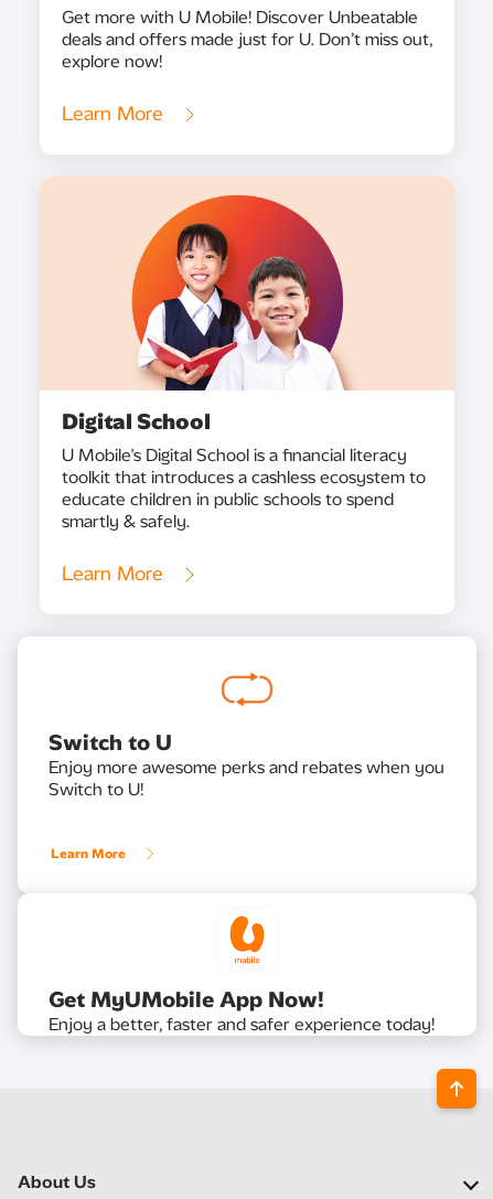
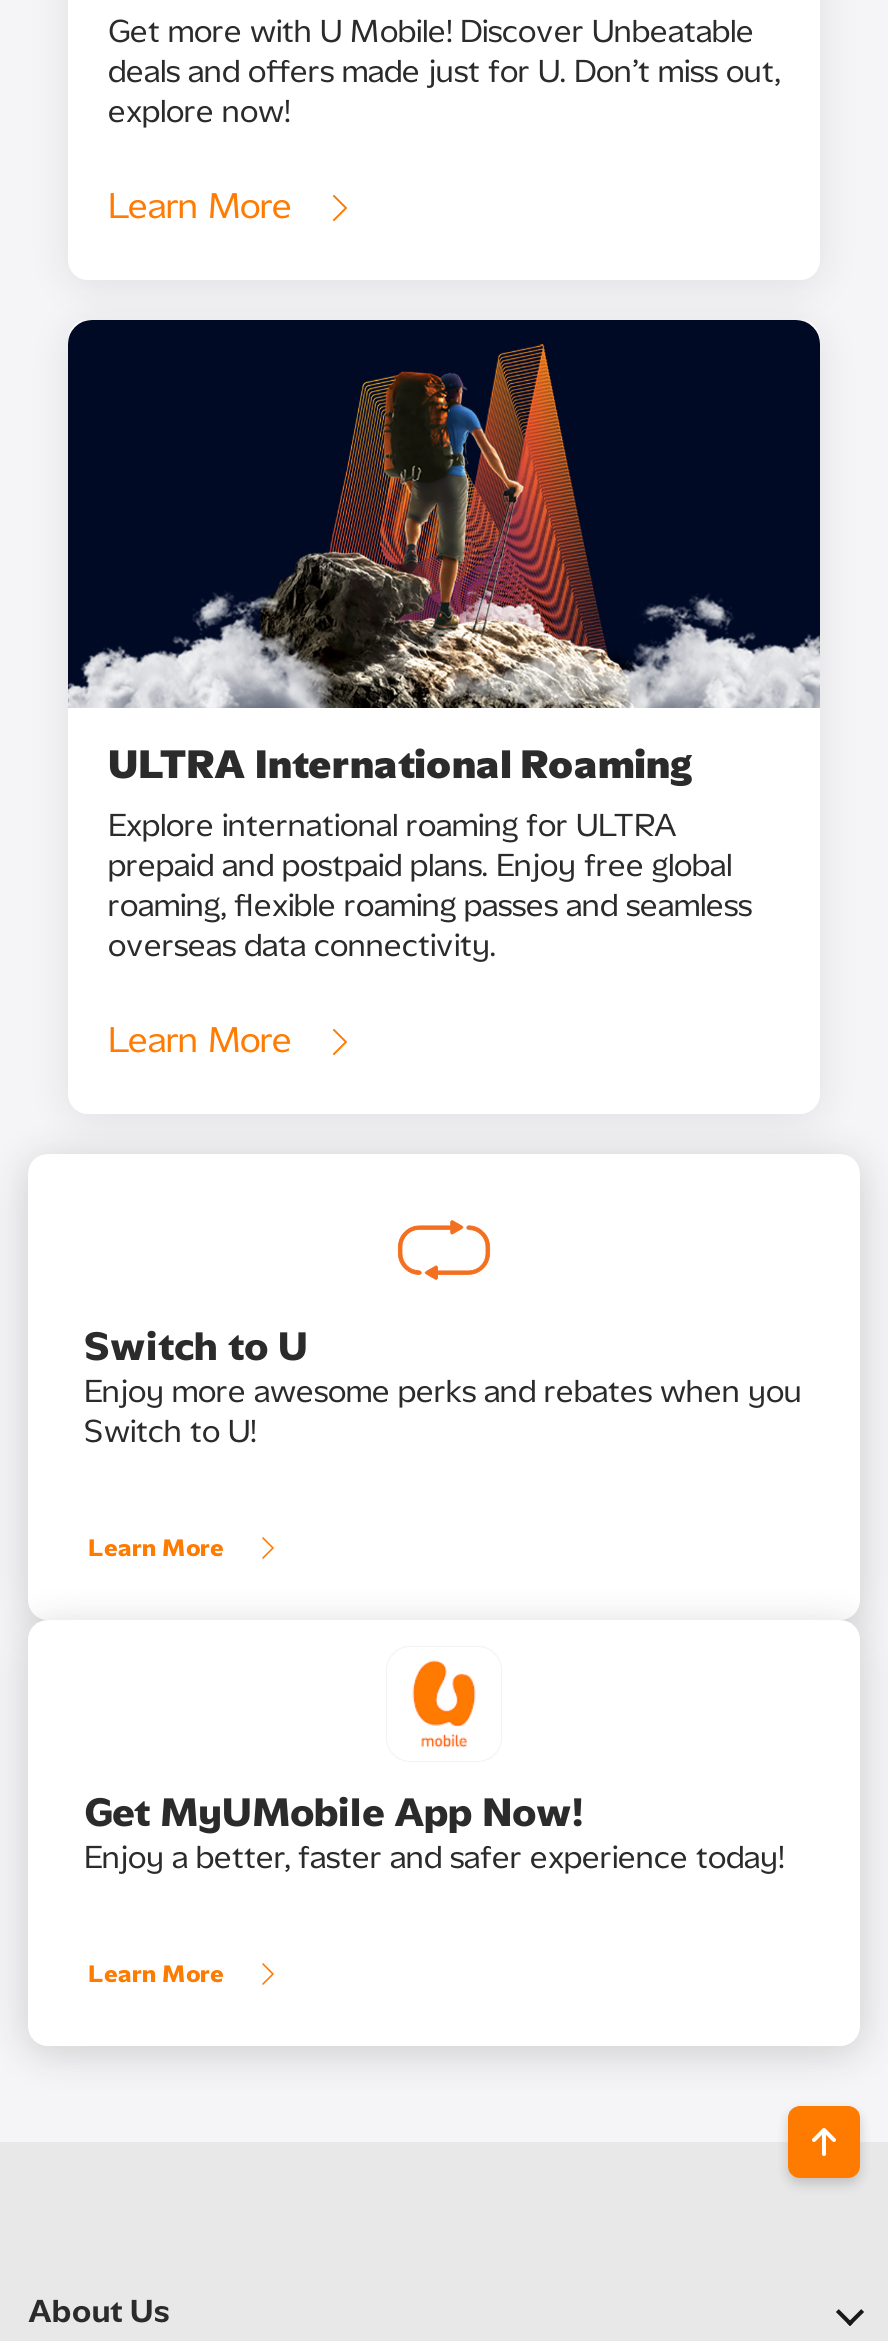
[40,176,454,532] [image] | Digital School | U Mobile's Digital School is a financial literacy | toolkit that introduces a cashless ecosystem to | educate children in public schools to spend | smartly & safely. -> [66,318,822,964] [image] | ULTRA International Roaming | Explore international roaming for ULTRA | prepaid and postpaid plans. Enjoy free global | roaming, flexible roaming passes and seamless | overseas data connectivity.
none -> [88,1959,224,1987] Learn More

